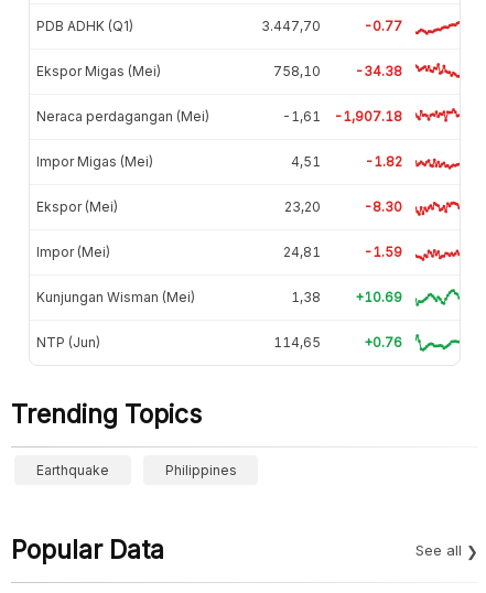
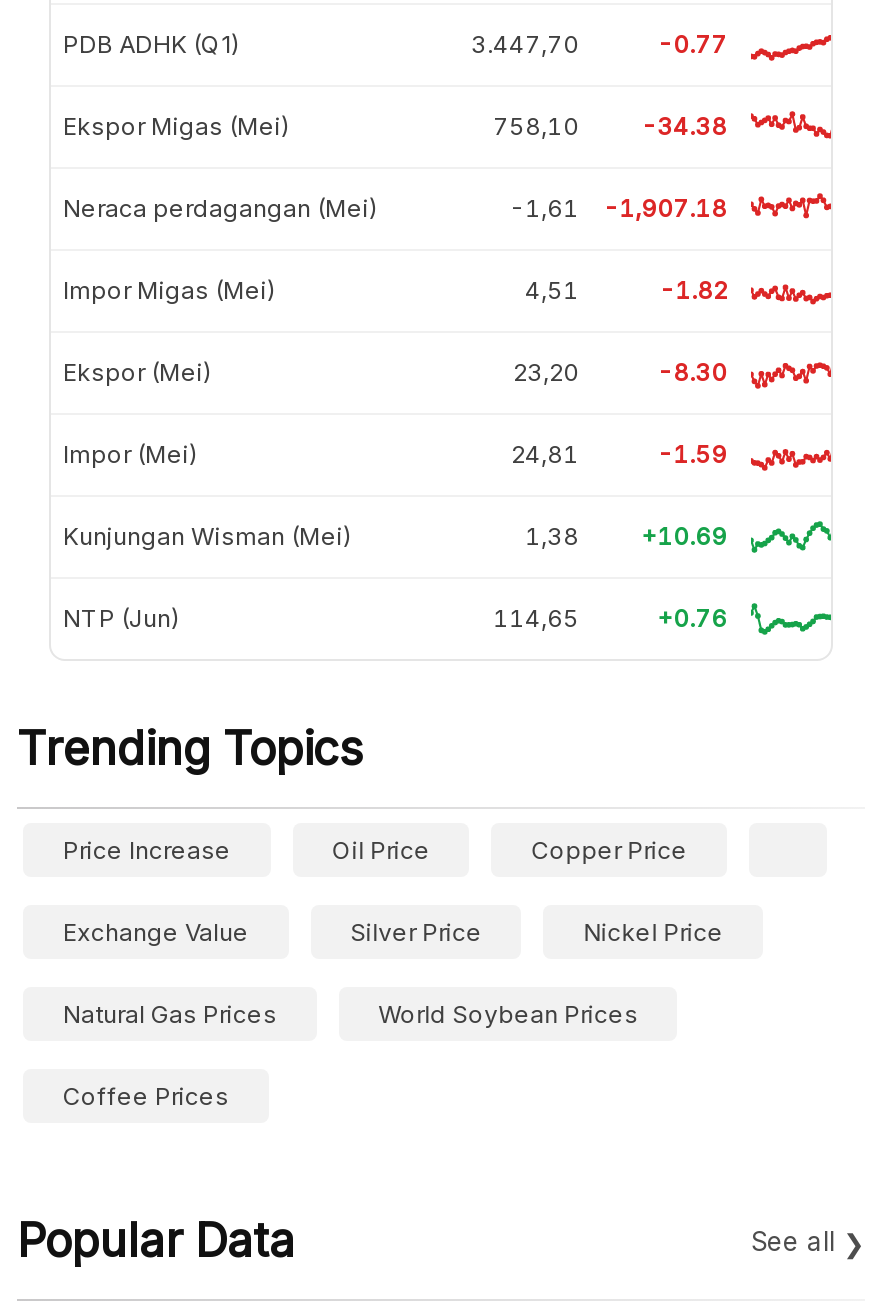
[36,462,236,478] Earthquake | Philippines -> [63,834,723,1110] Price Increase | Oil Price | Copper Price | Exchange Value | Silver Price | Nickel Price | Natural Gas Prices | World Soybean Prices | Coffee Prices

